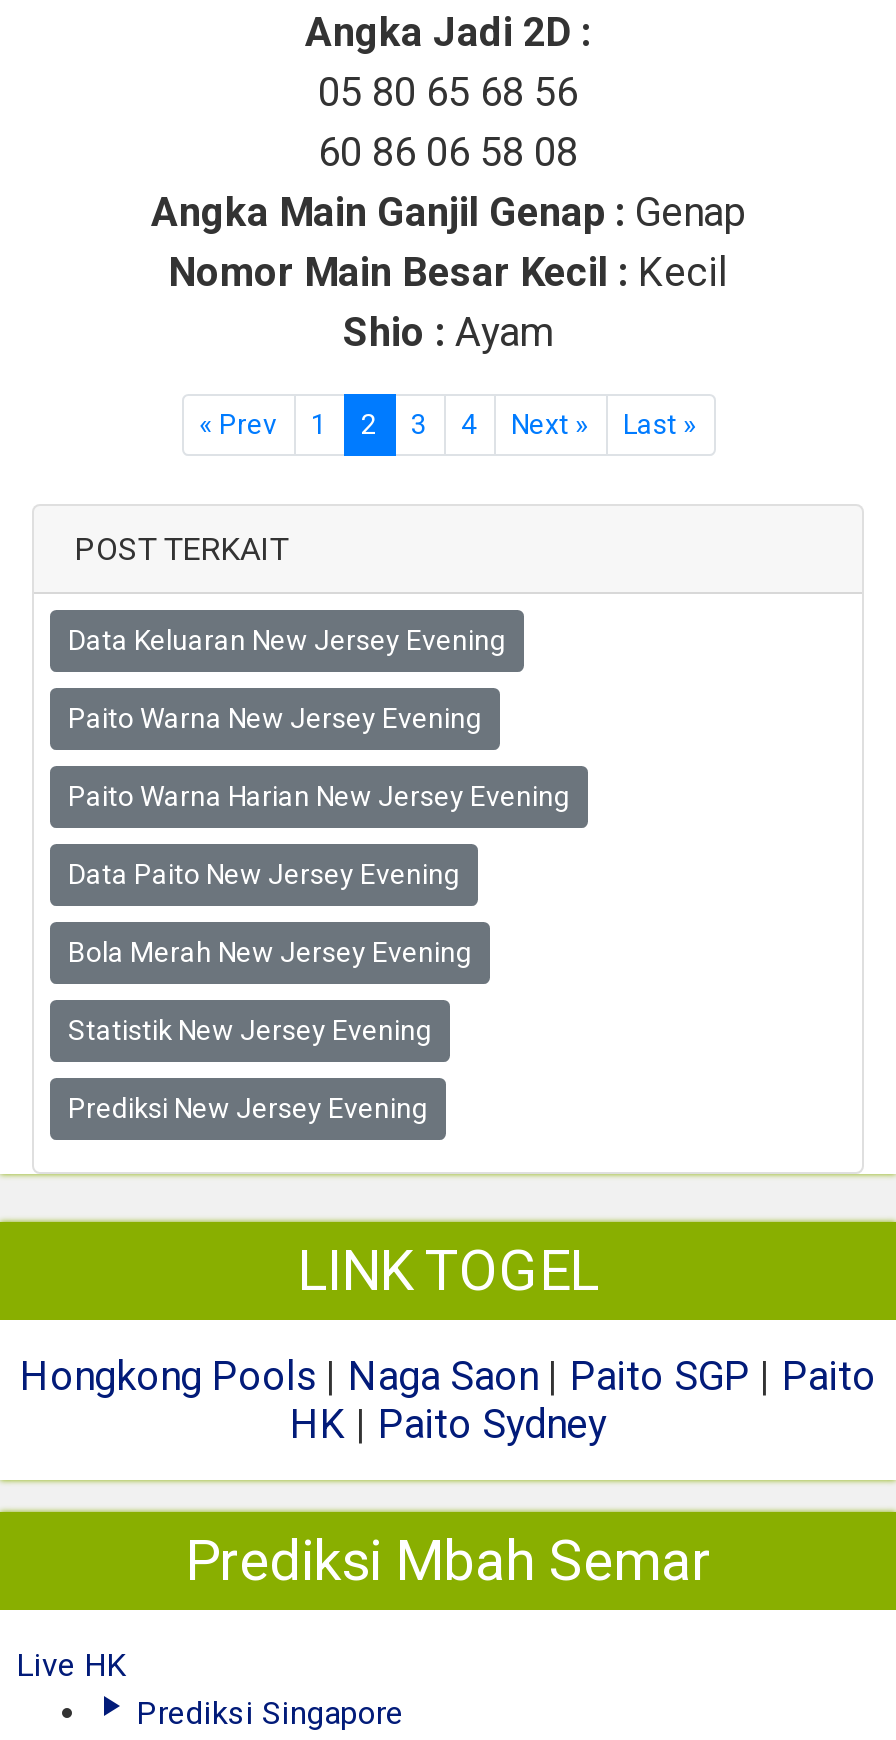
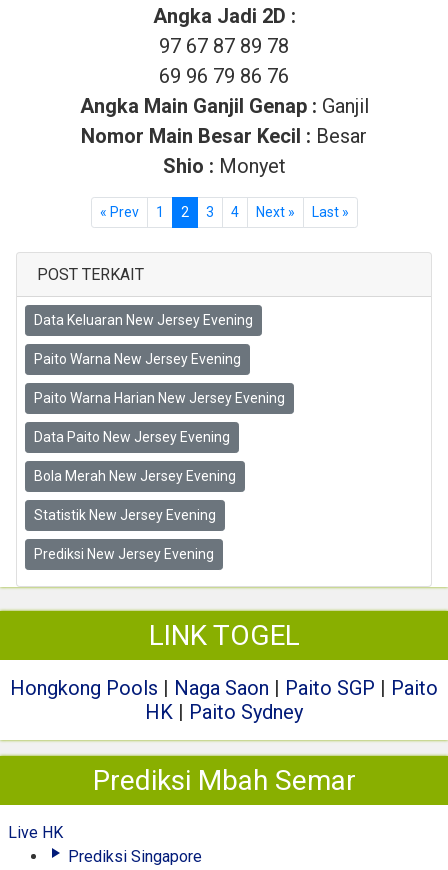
[318,68,578,116] 05 80 65 68 56 -> [159,34,289,58] 97 67 87 89 78
[318,128,578,176] 60 86 06 58 08 -> [159,64,289,88] 69 96 79 86 76
[151,188,745,236] Angka Main Ganjil Genap : Genap -> [79,94,368,118] Angka Main Ganjil Genap : Ganjil
[168,248,728,296] Nomor Main Besar Kecil : Kecil -> [81,124,367,148] Nomor Main Besar Kecil : Besar
[343,308,553,356] Shio : Ayam -> [162,154,285,178] Shio : Monyet

